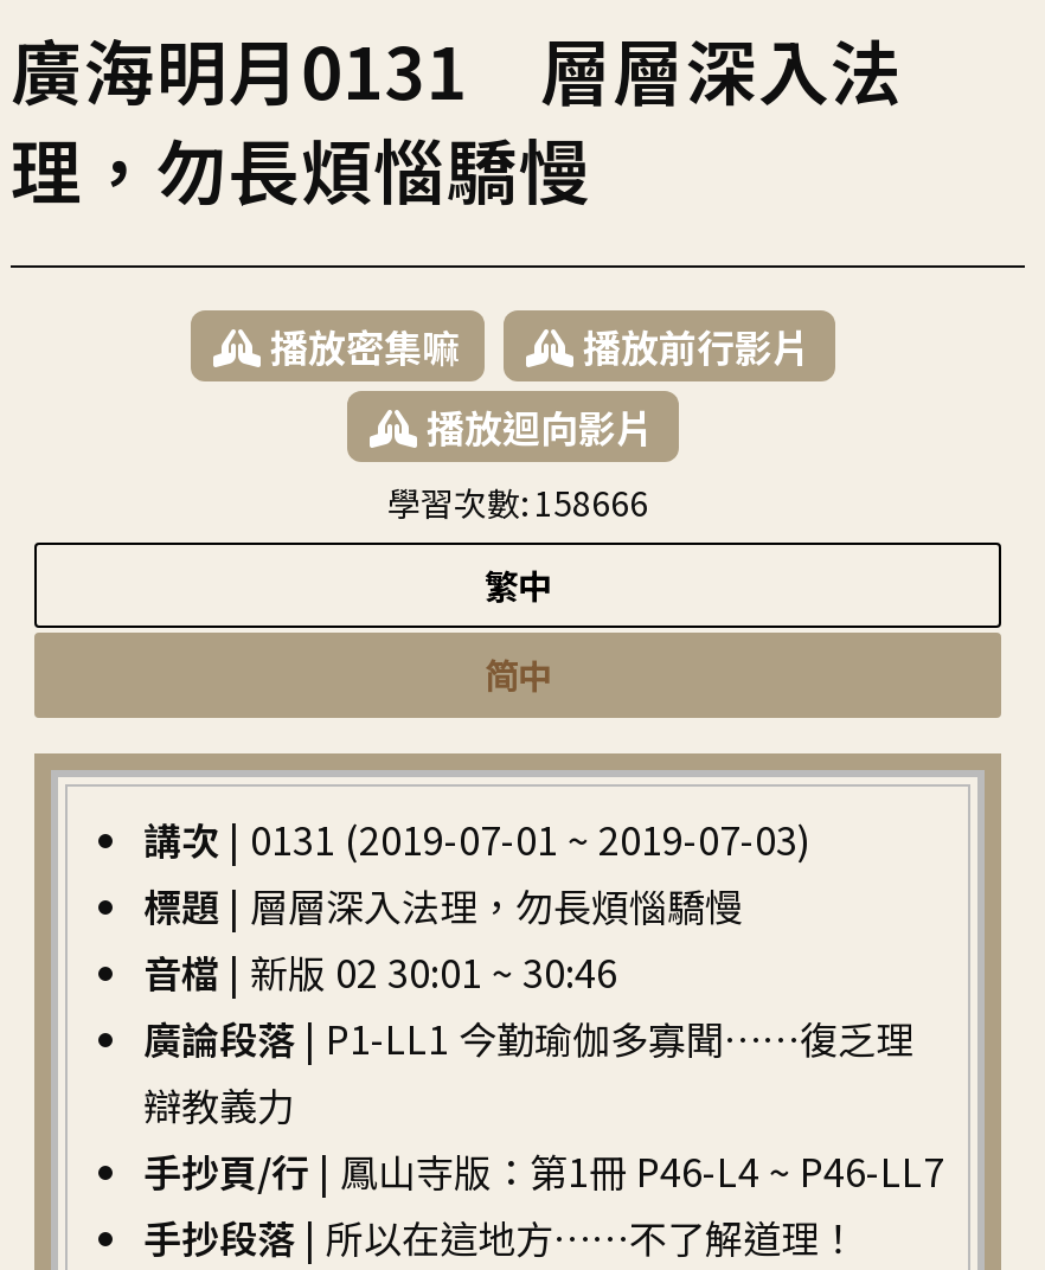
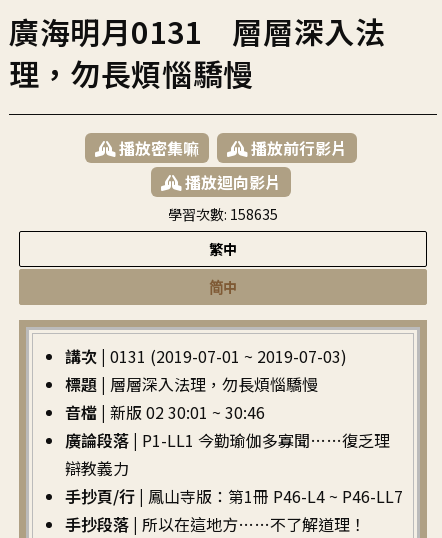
[387,477,648,525] 學習次數: 158666 -> [168,203,278,223] 學習次數: 158635

